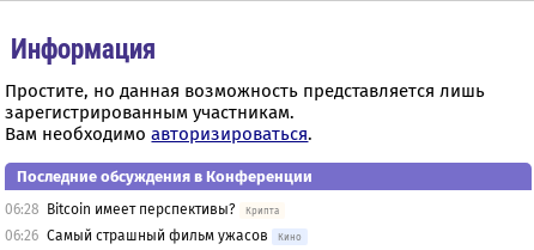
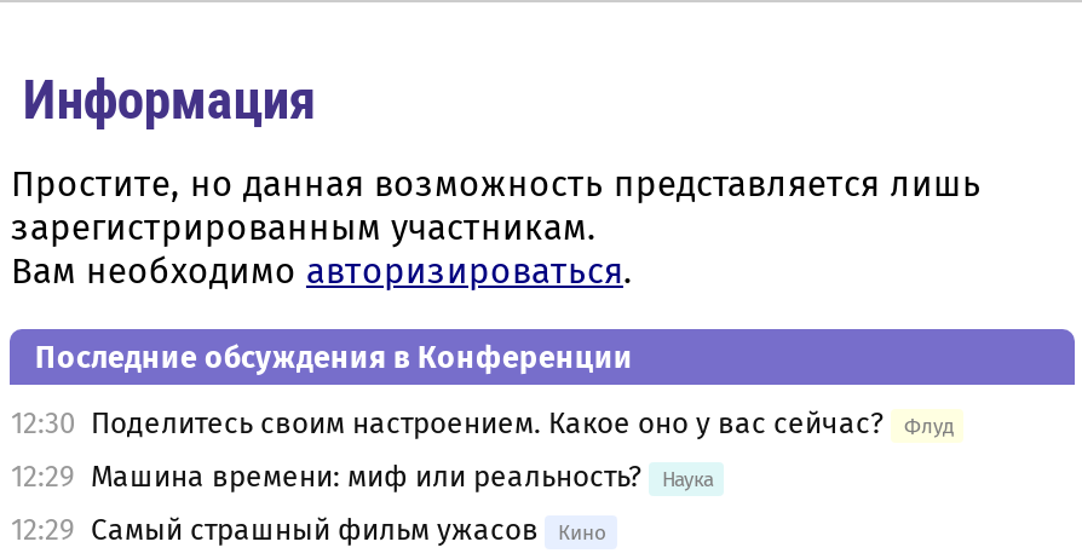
[5,201,280,244] 06:28 Bitcoin имеет перспективы? | Крипта | 06:26 Самый страшный фильм ужасов -> [11,407,952,547] 12:30 Поделитесь своим настроением. Какое оно у вас сейчас? | Флуд | 12:29 Машина времени: миф или реальность? | Наука | 12:29 Самый страшный фильм ужасов

